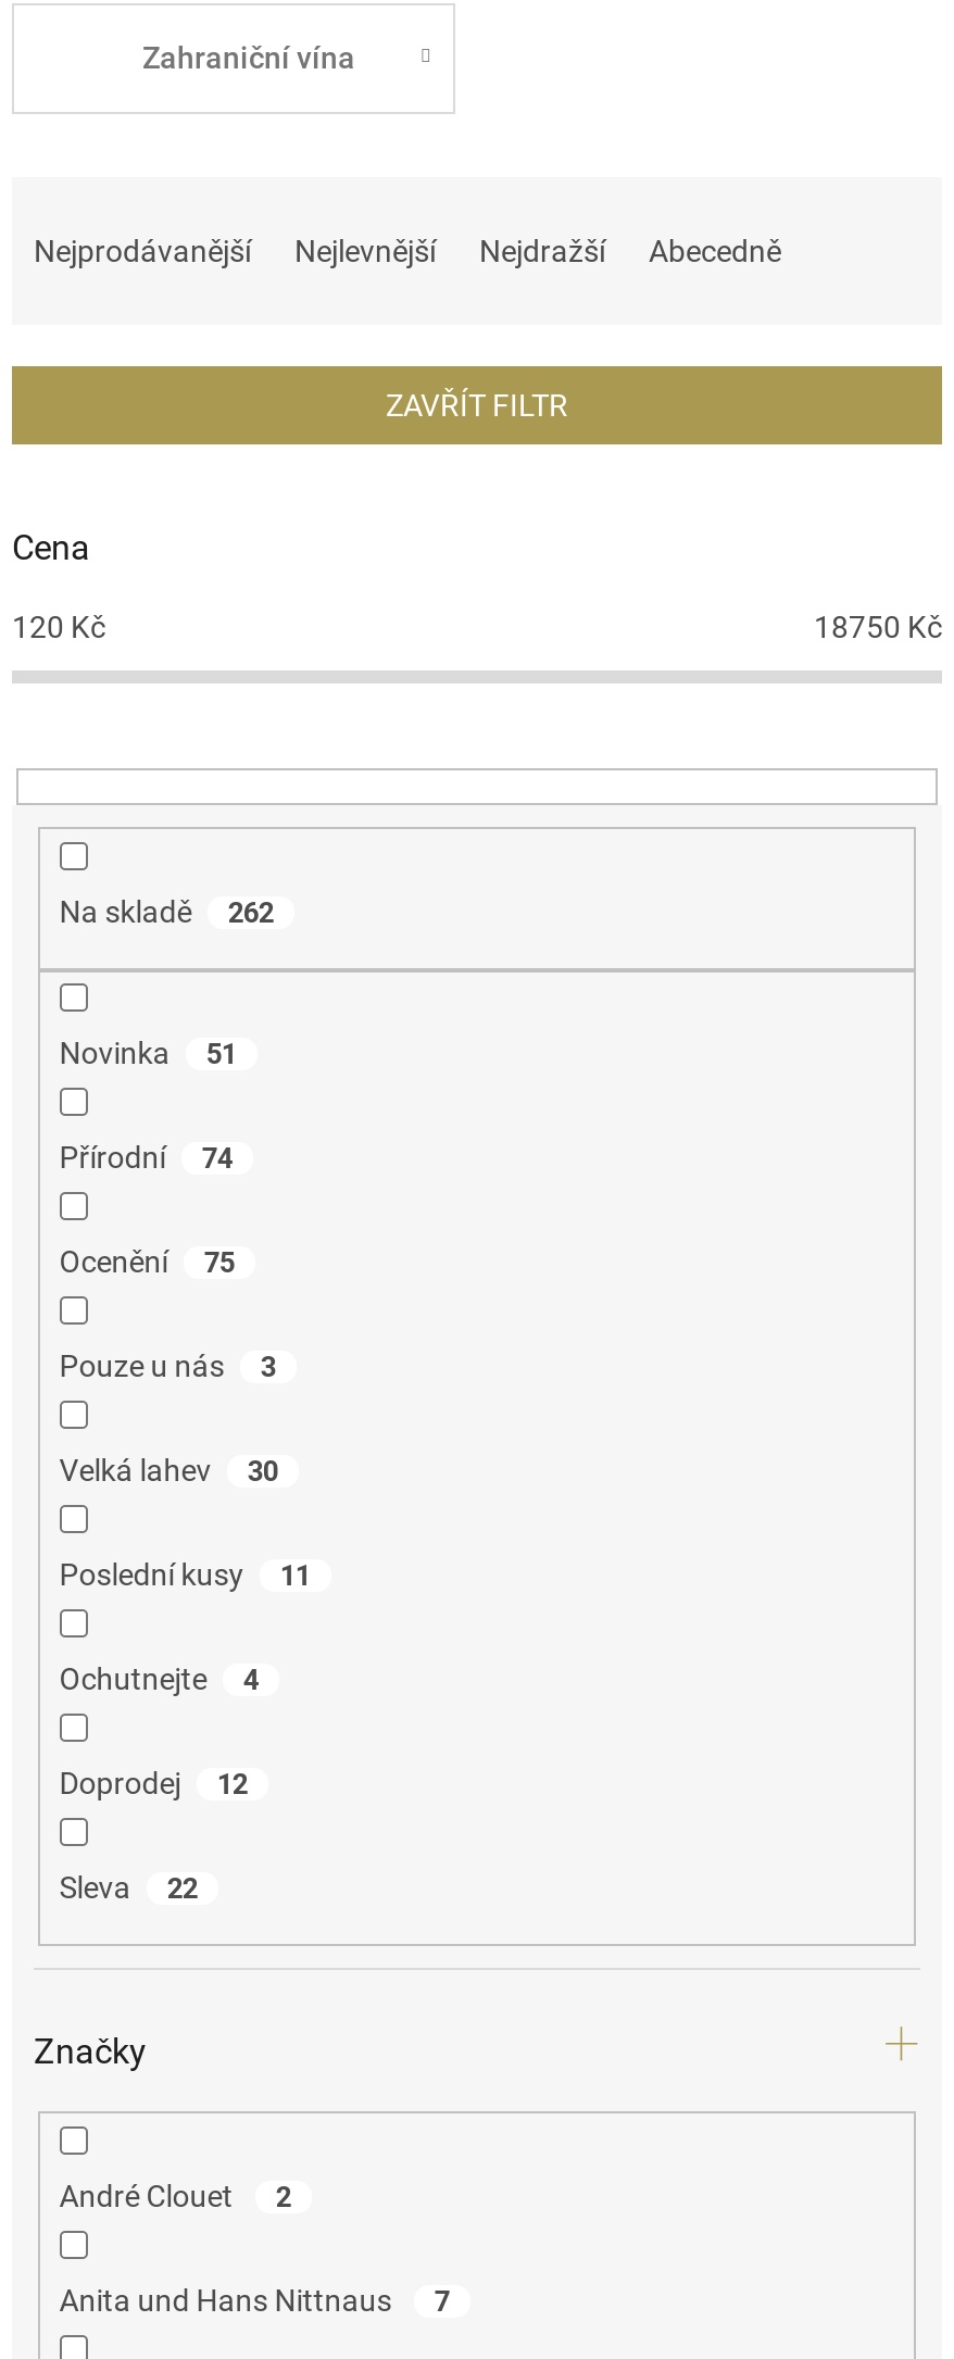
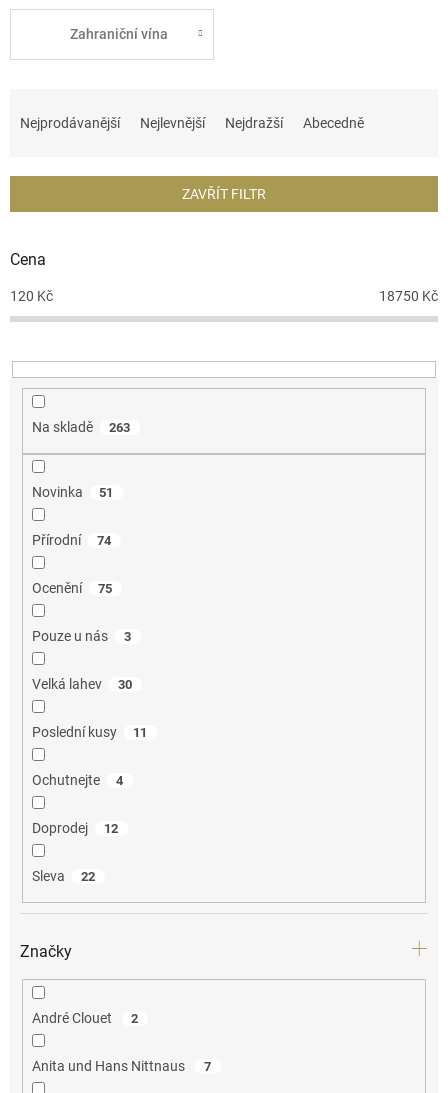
[59,894,274,929] Na skladě 262 -> [32,419,130,435] Na skladě 263

